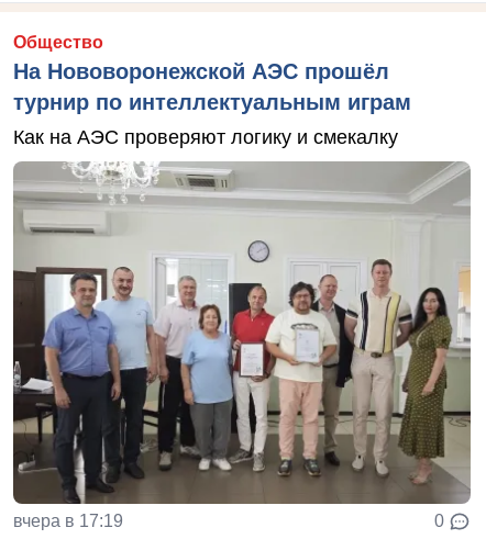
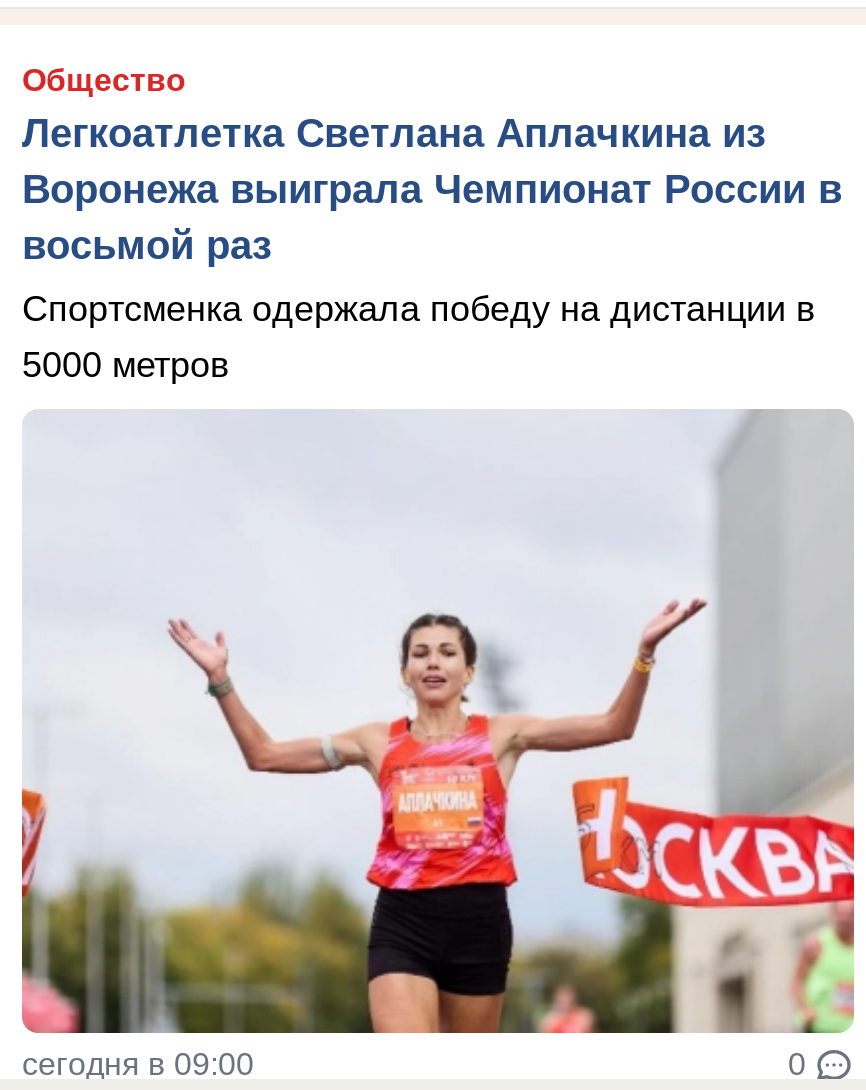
[13,59,411,114] На Нововоронежской АЭС прошёл | турнир по интеллектуальным играм -> [22,110,842,266] Легкоатлетка Светлана Аплачкина из | Воронежа выиграла Чемпионат России в | восьмой раз
[13,126,398,148] Как на АЭС проверяют логику и смекалку -> [22,288,816,384] Спортсменка одержала победу на дистанции в | 5000 метров
[12,170,471,530] [image] | вчера в 17:19 -> [20,411,856,1080] [image] | сегодня в 09:00

